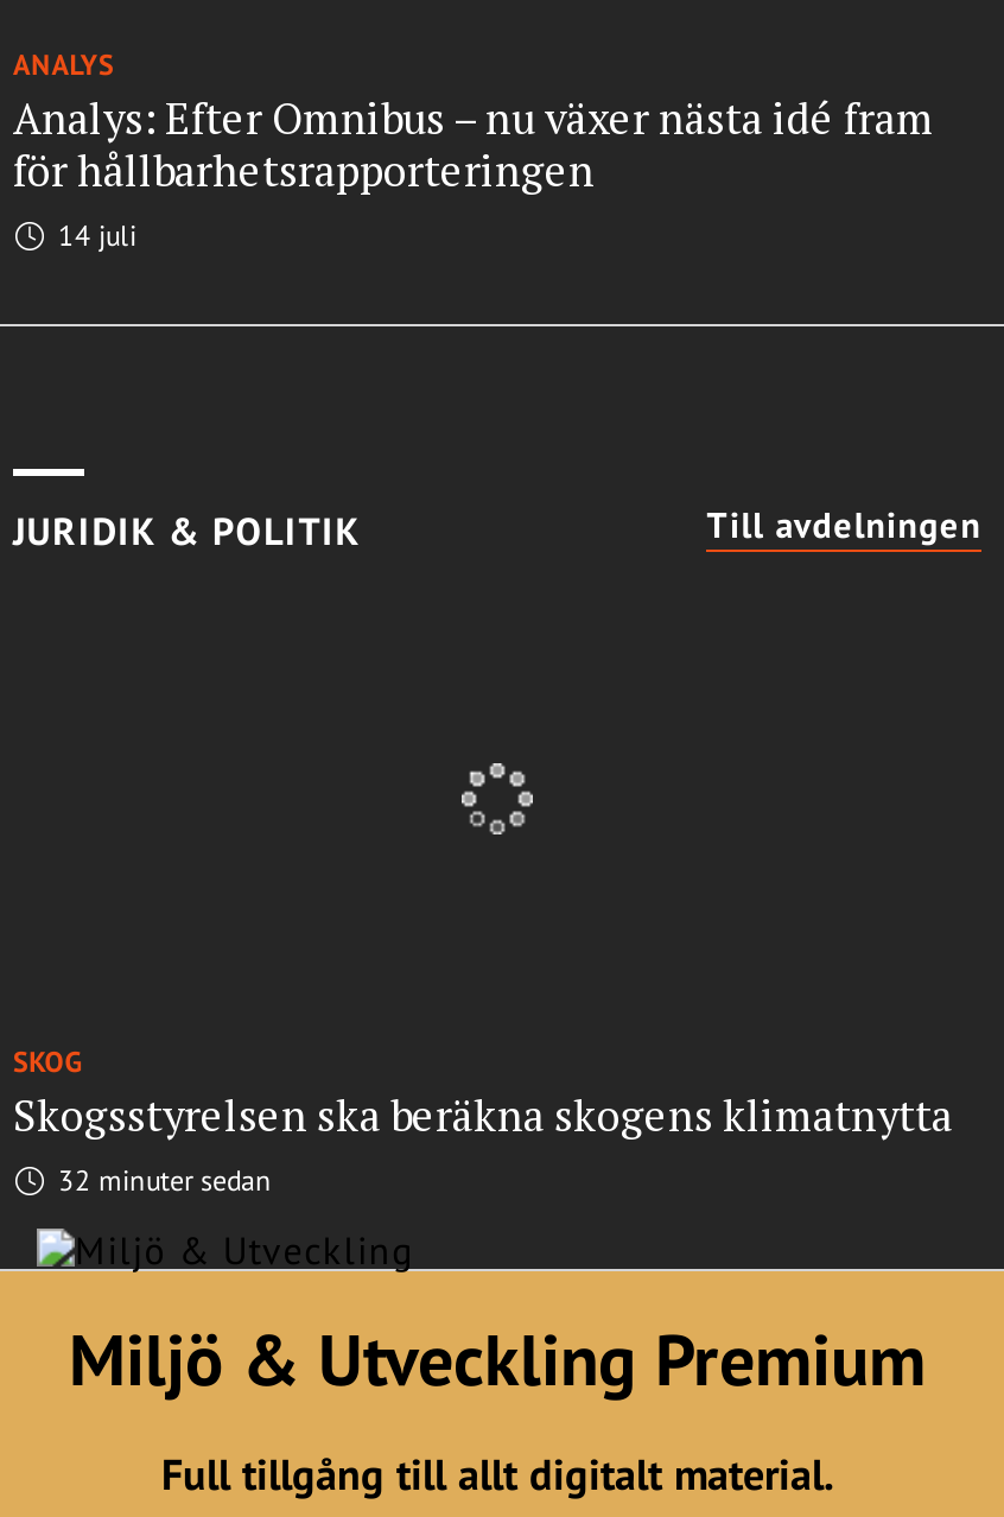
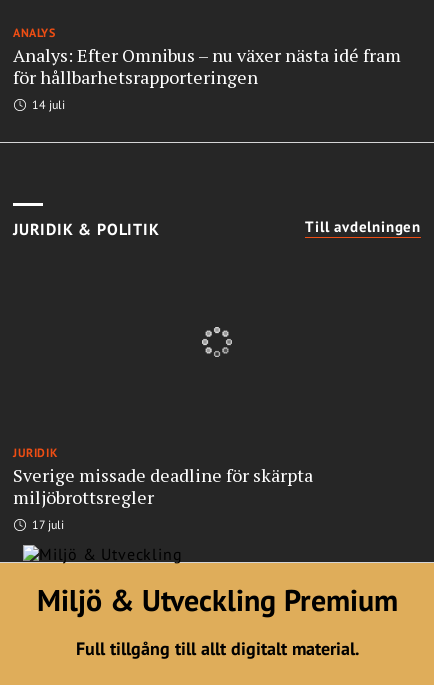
[13,1043,953,1198] SKOG | Skogsstyrelsen ska beräkna skogens klimatnytta | 32 minuter sedan -> [13,445,313,532] JURIDIK | Sverige missade deadline för skärpta | miljöbrottsregler | 17 juli

